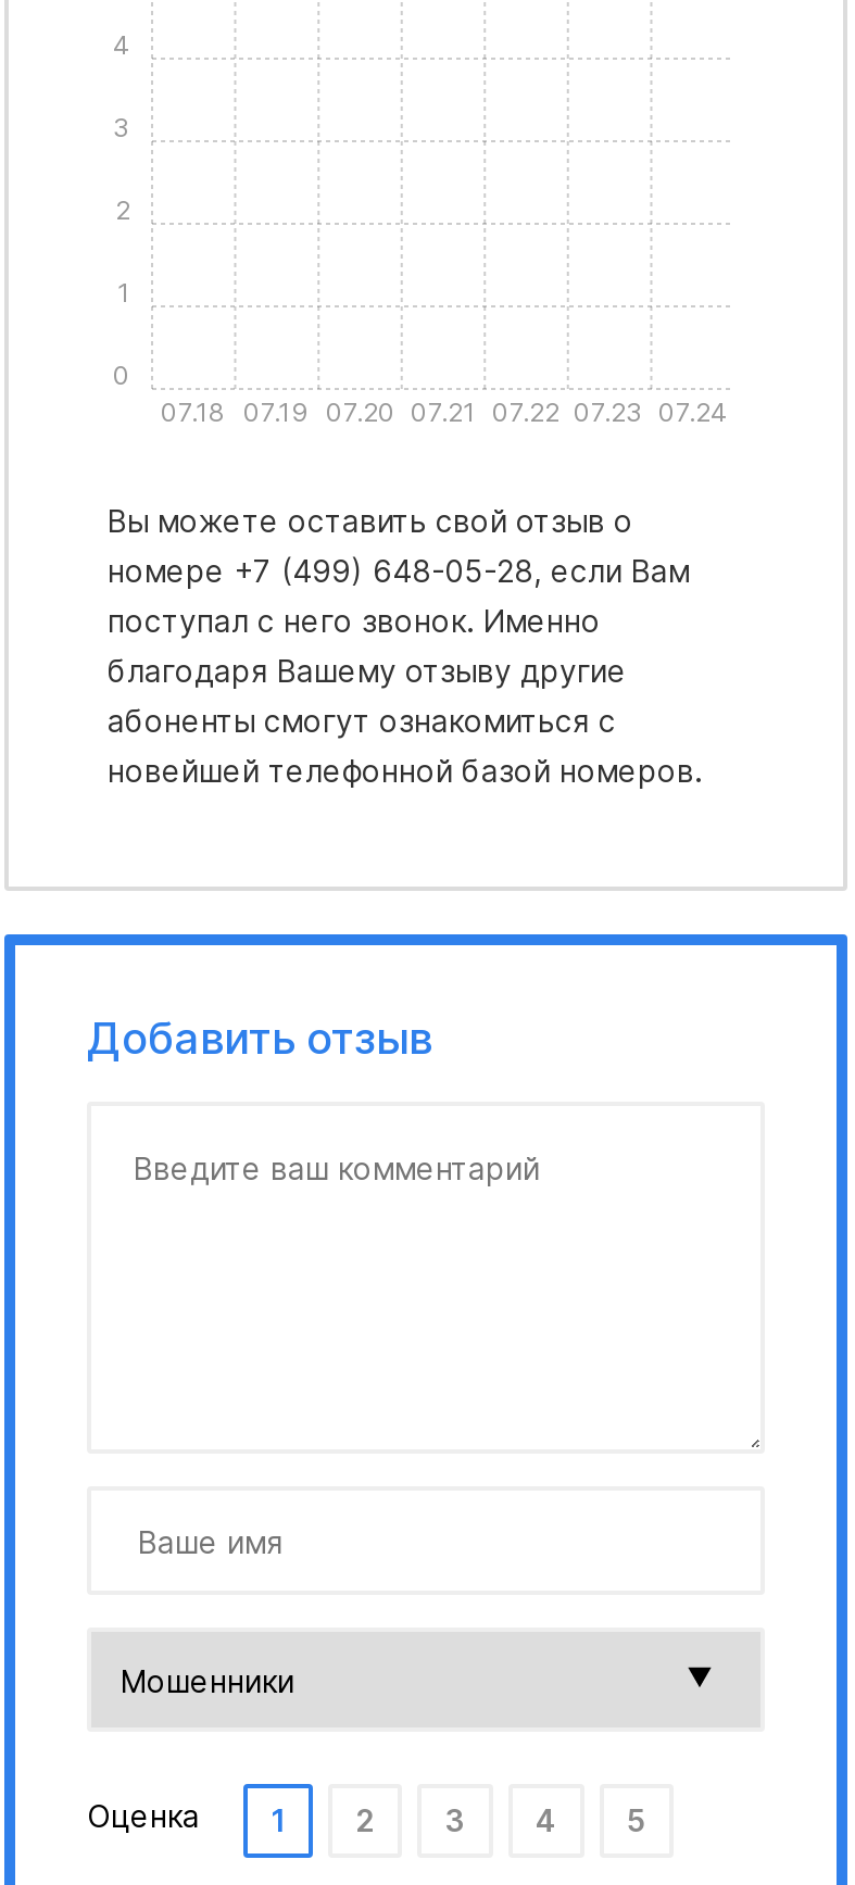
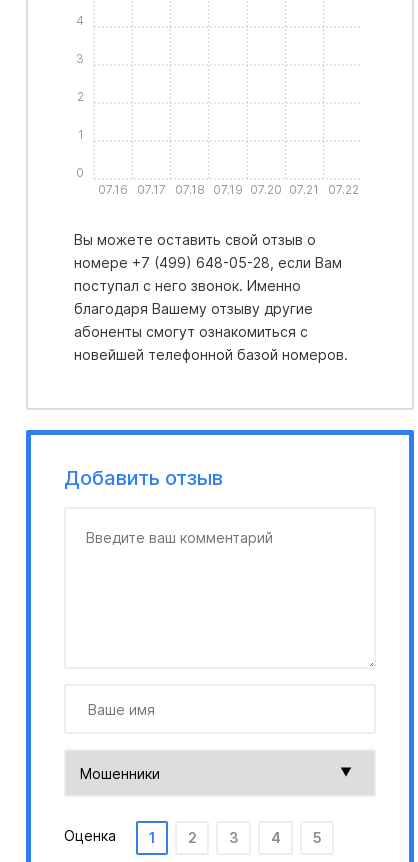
[160,394,727,427] 07.18 07.19 07.20 07.21 07.22 07.23 07.24 -> [97,181,358,196] 07.16 07.17 | 07.18 07.19 07.20 07.21 07.22

